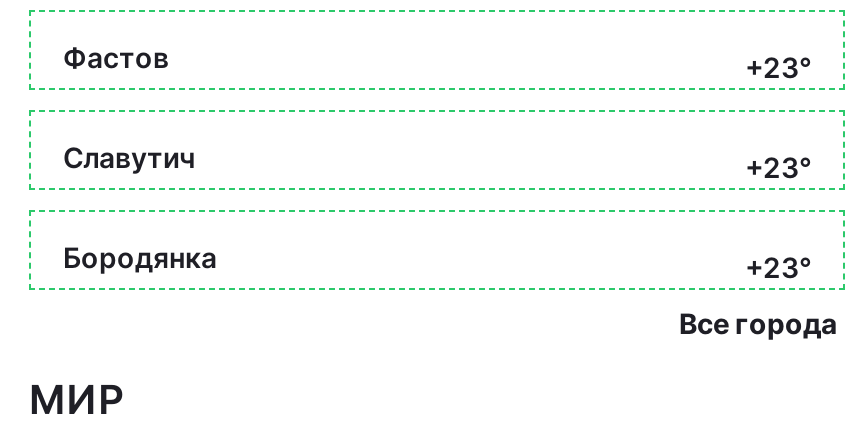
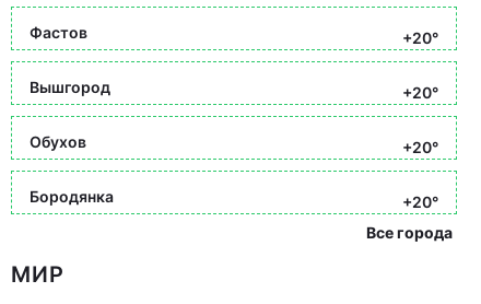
[63,50,811,184] +23° | Славутич | +23° -> [30,28,438,156] +20° | Вышгород | +20° | Обухов | +20°
[745,250,811,284] +23° -> [402,192,438,211] +20°

